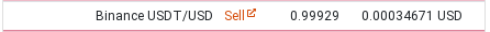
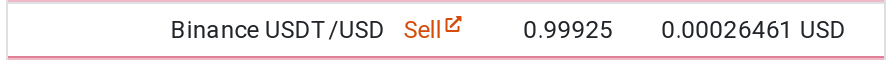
[290,9,339,23] 0.99929 -> [524,16,614,44] 0.99925
[361,9,462,23] 0.00034671 USD -> [662,16,846,44] 0.00026461 USD

